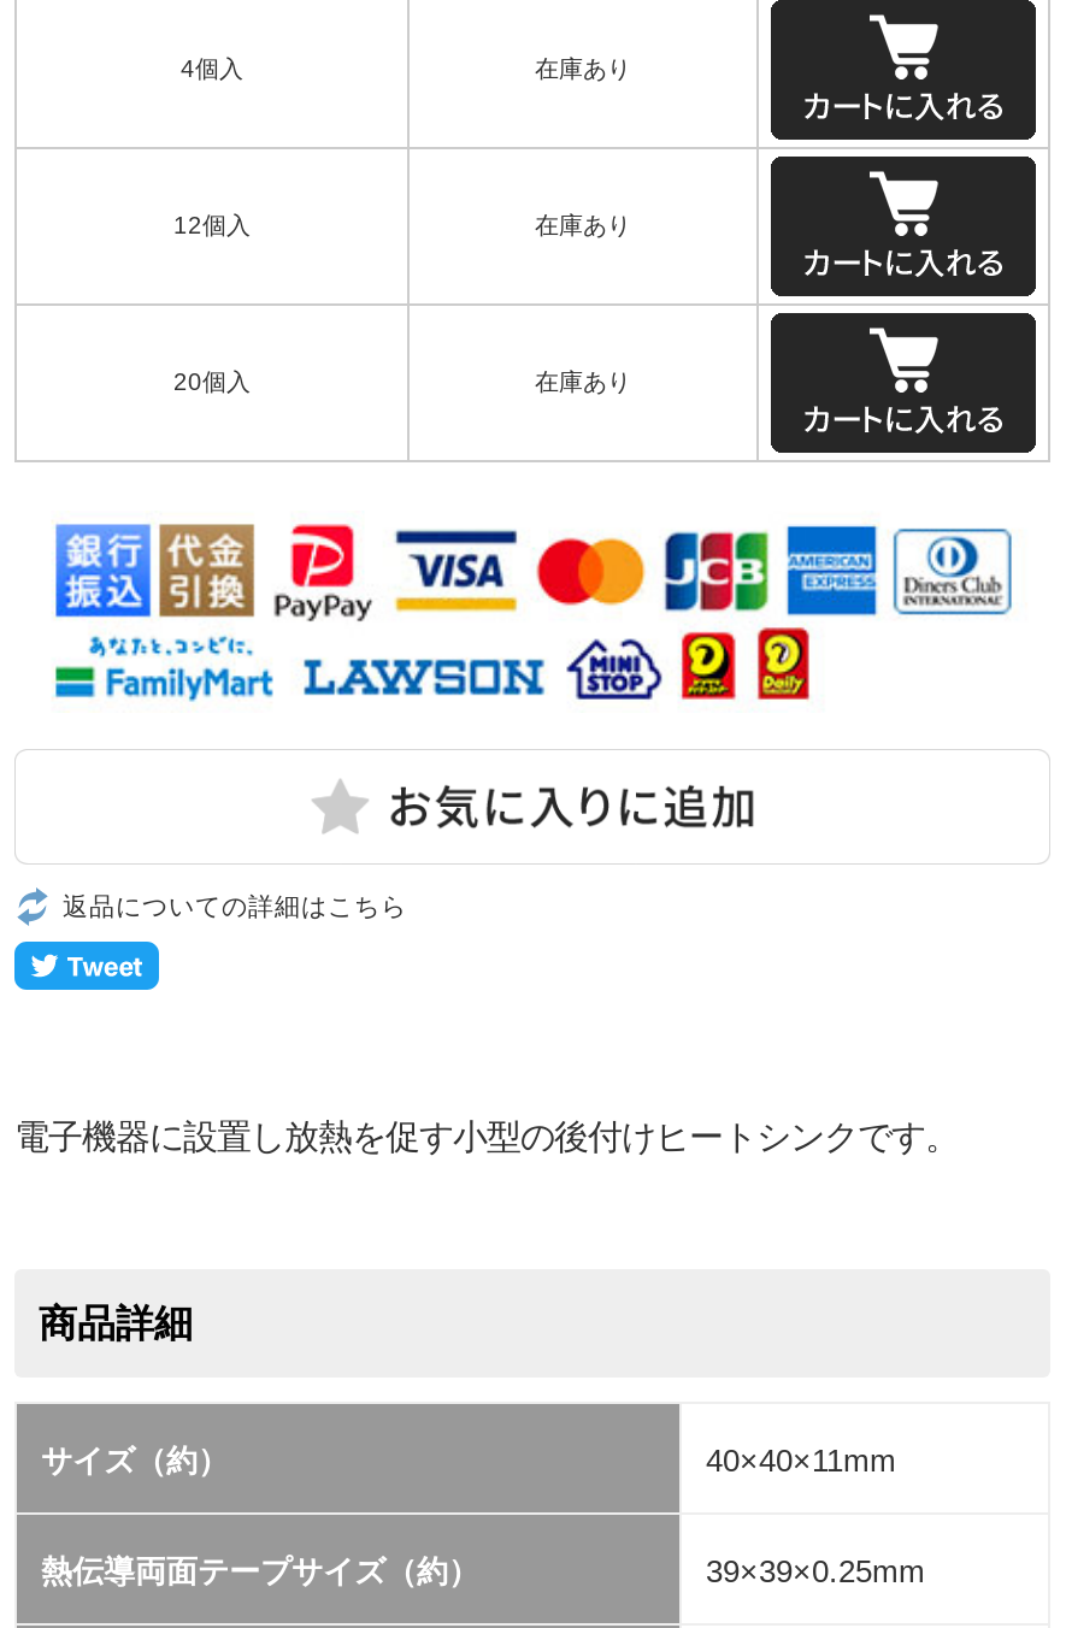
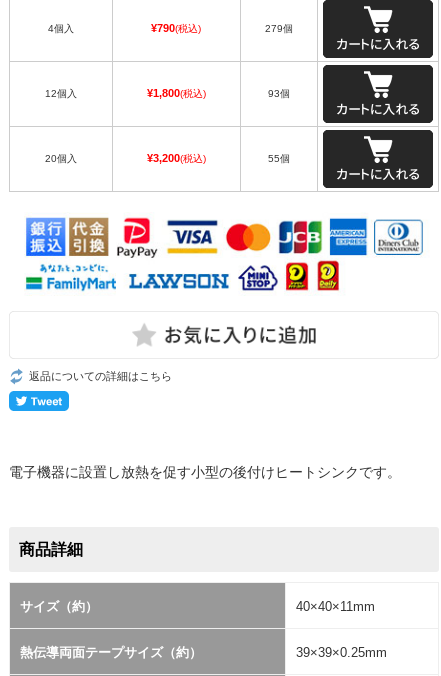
[535,56,631,83] 在庫あり -> [151,22,293,34] ¥790(税込) | 279個
[535,213,631,239] 在庫あり -> [147,87,290,99] ¥1,800(税込) | 93個
[535,369,631,396] 在庫あり -> [147,152,290,164] ¥3,200(税込) | 55個

